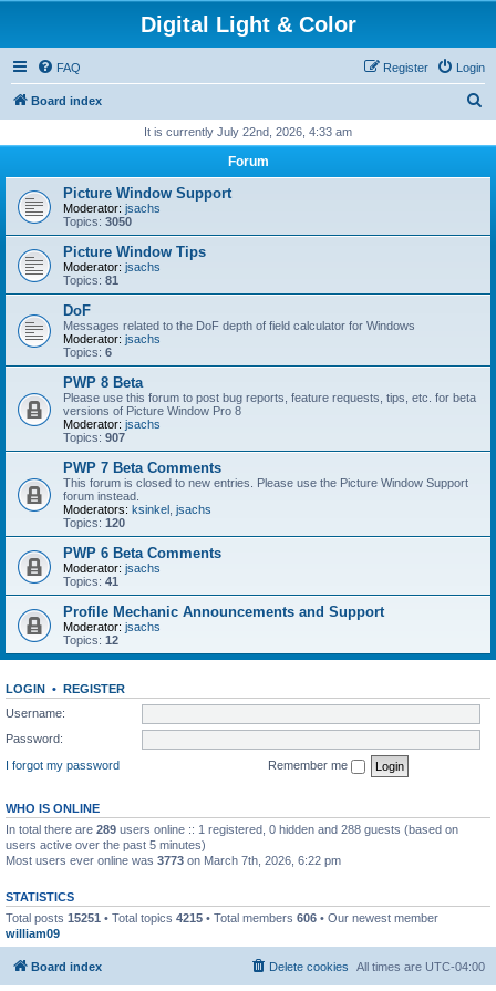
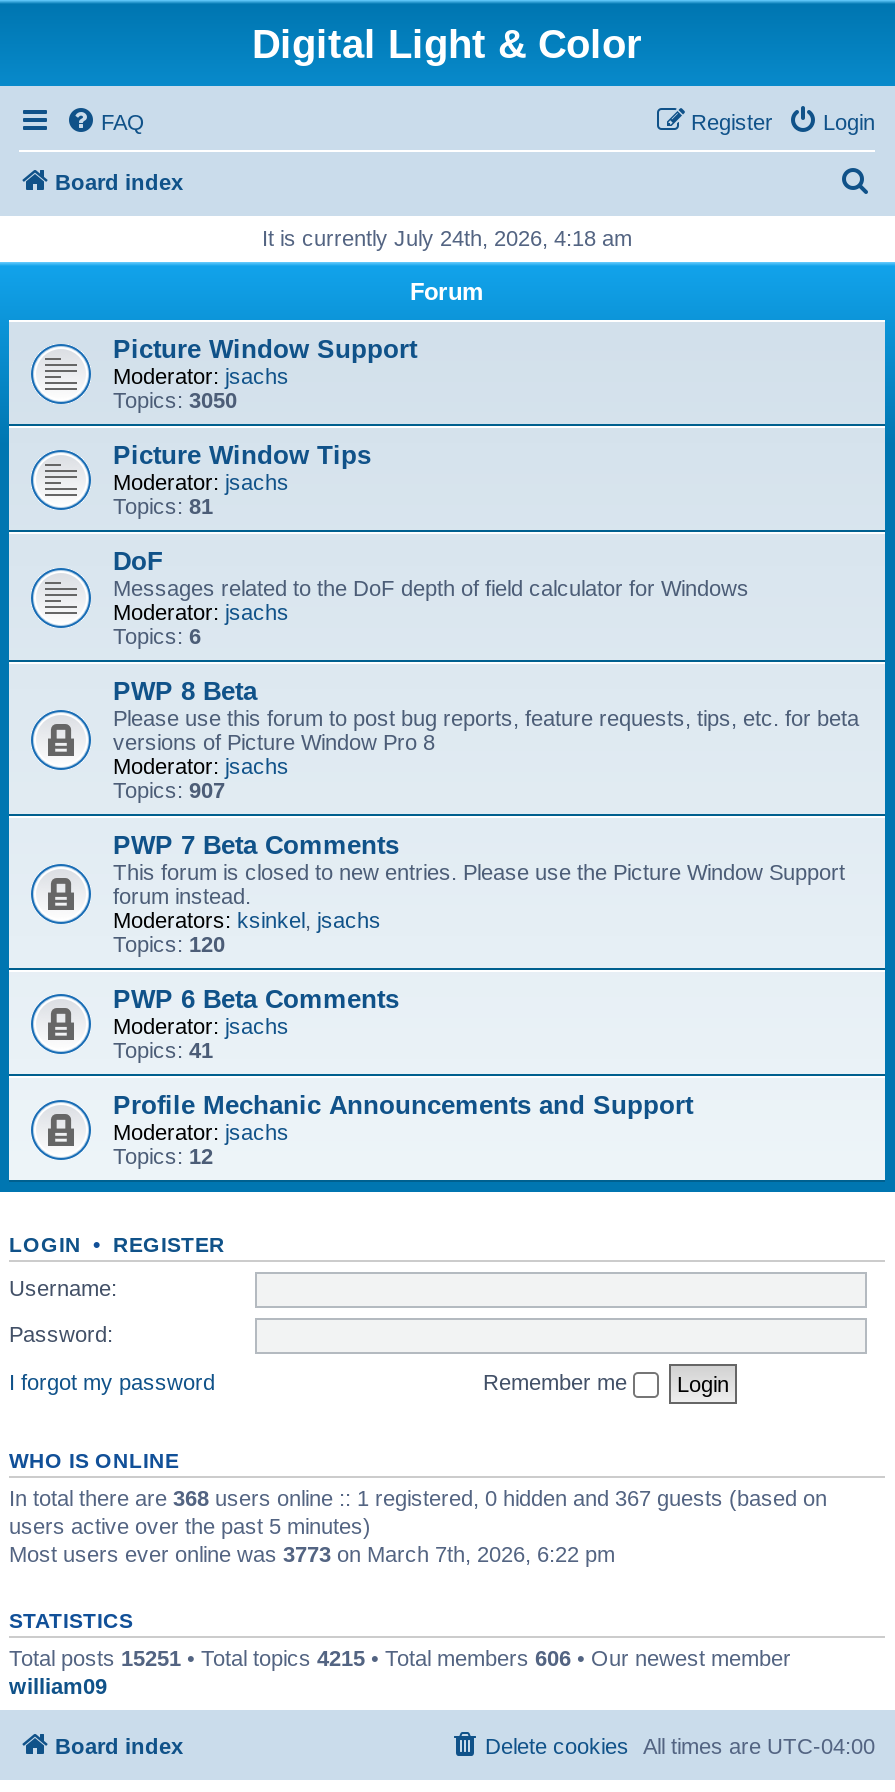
[144,125,352,138] It is currently July 22nd, 2026, 4:33 am -> [262,226,632,250] It is currently July 24th, 2026, 4:18 am
[6,822,458,835] In total there are 289 users online :: 1 registered, 0 hidden and 288 guests (based on -> [9,1485,827,1509] In total there are 368 users online :: 1 registered, 0 hidden and 367 guests (based on

